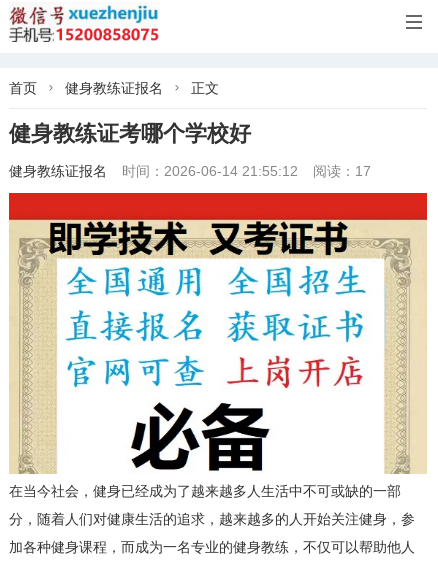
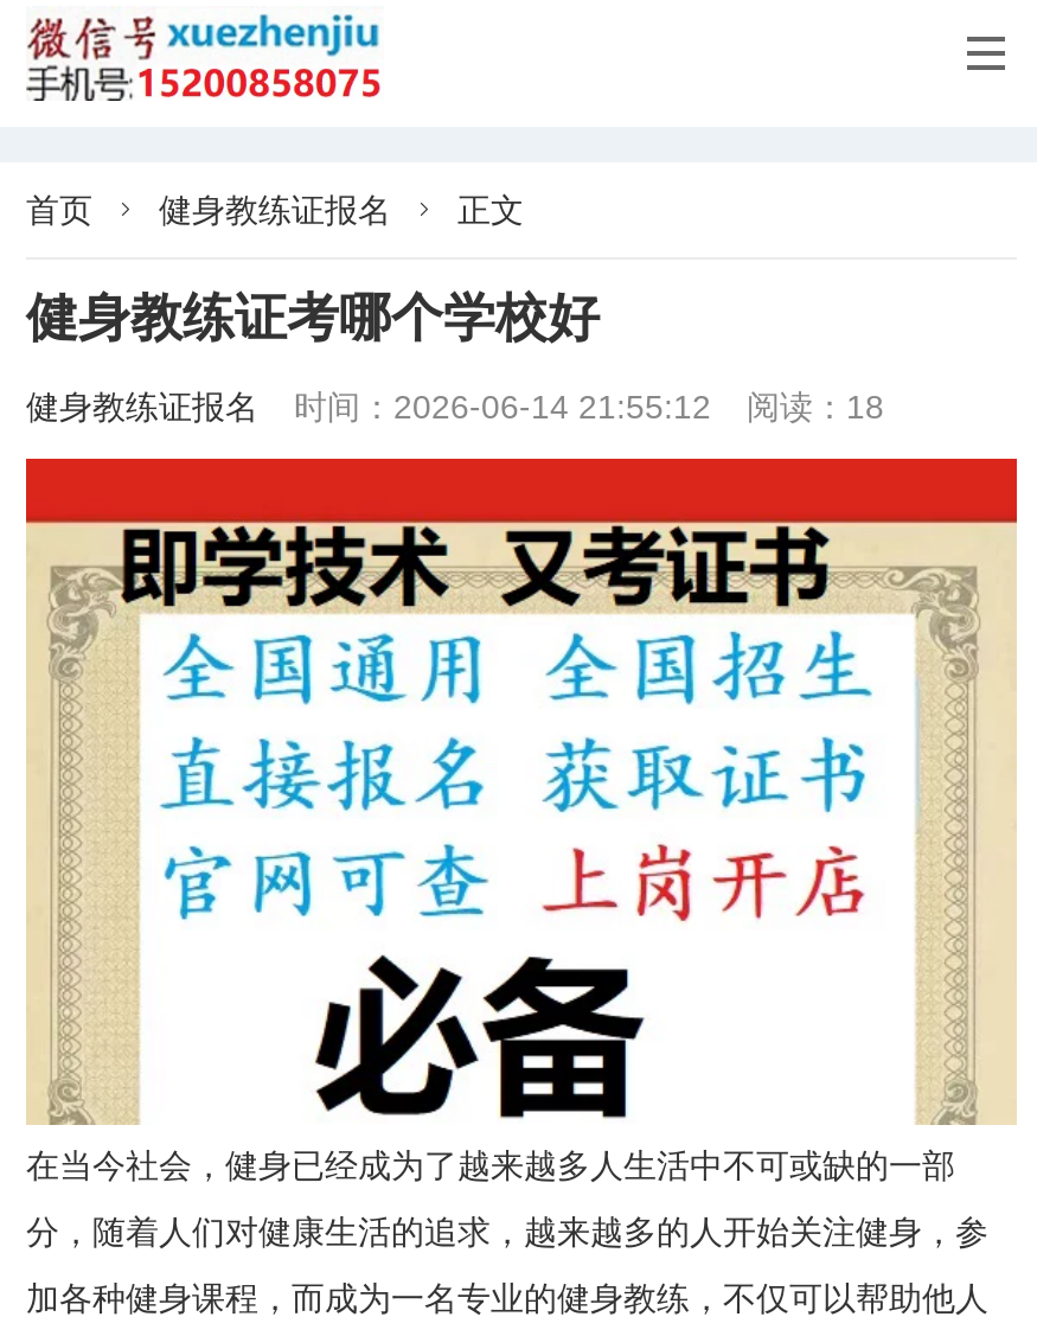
[9,163,371,179] 健身教练证报名 时间：2026-06-14 21:55:12 阅读：17 -> [26,388,884,426] 健身教练证报名 时间：2026-06-14 21:55:12 阅读：18

